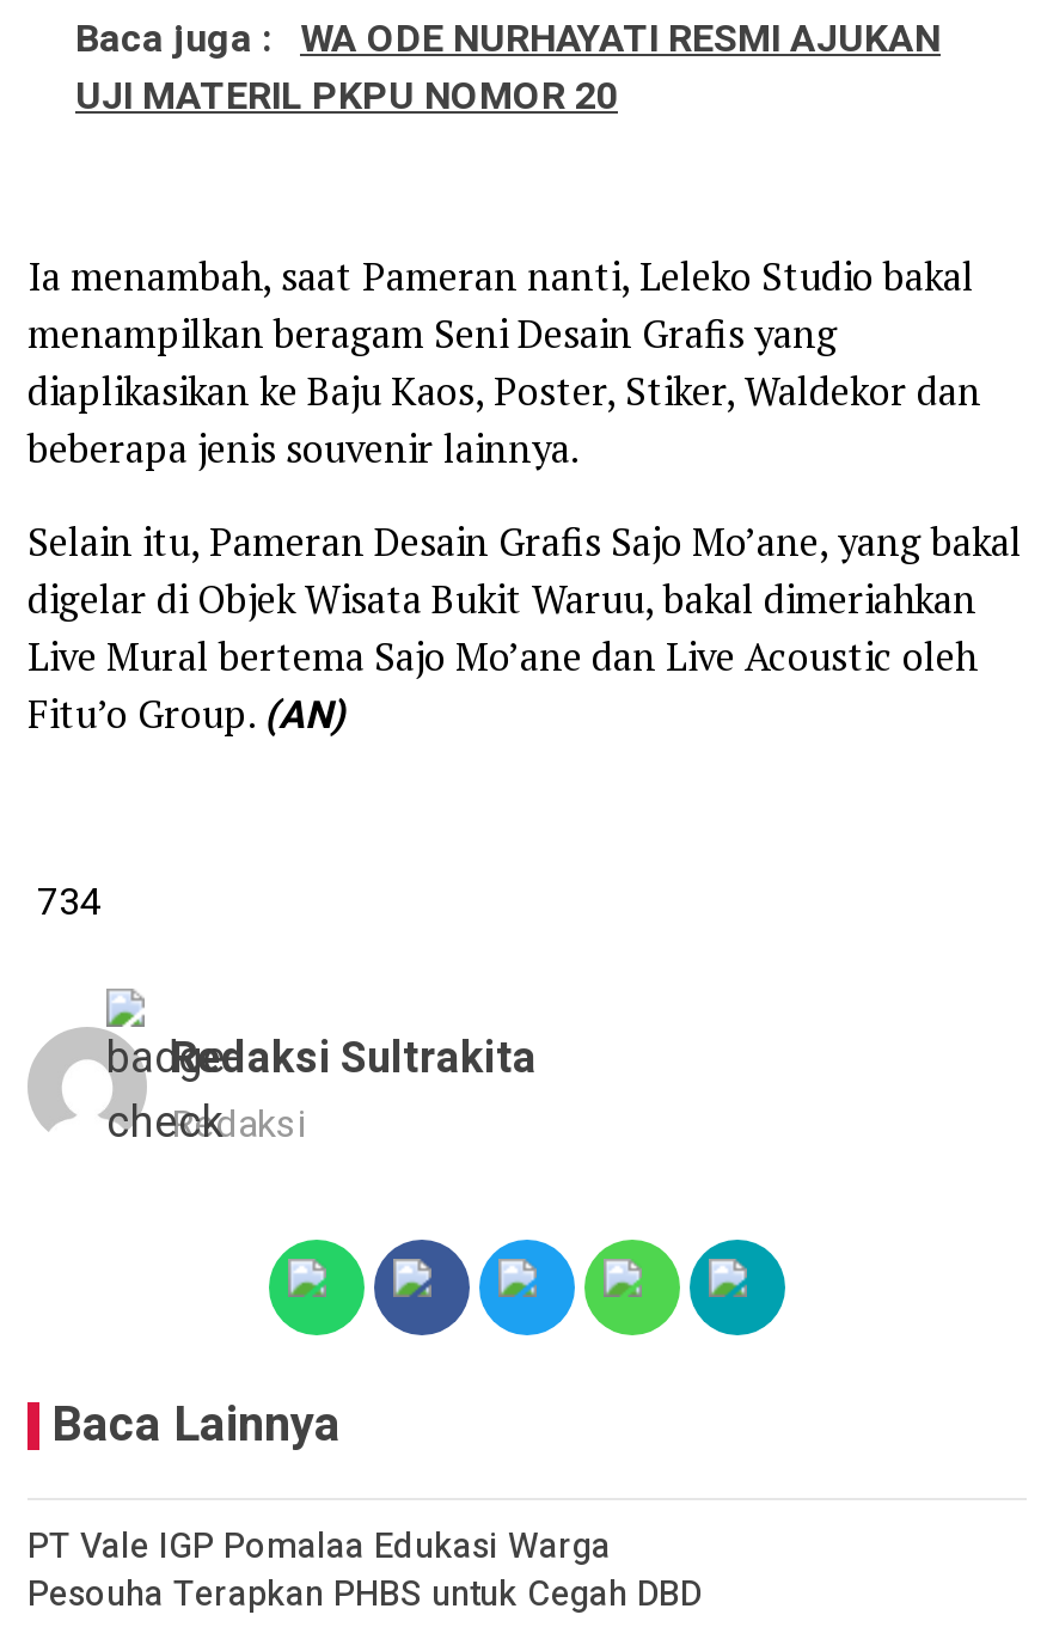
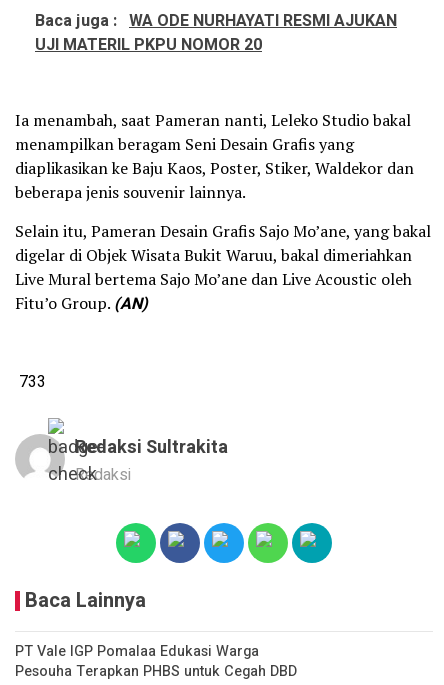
[37,874,102,931] 734 -> [19,370,46,394] 733

